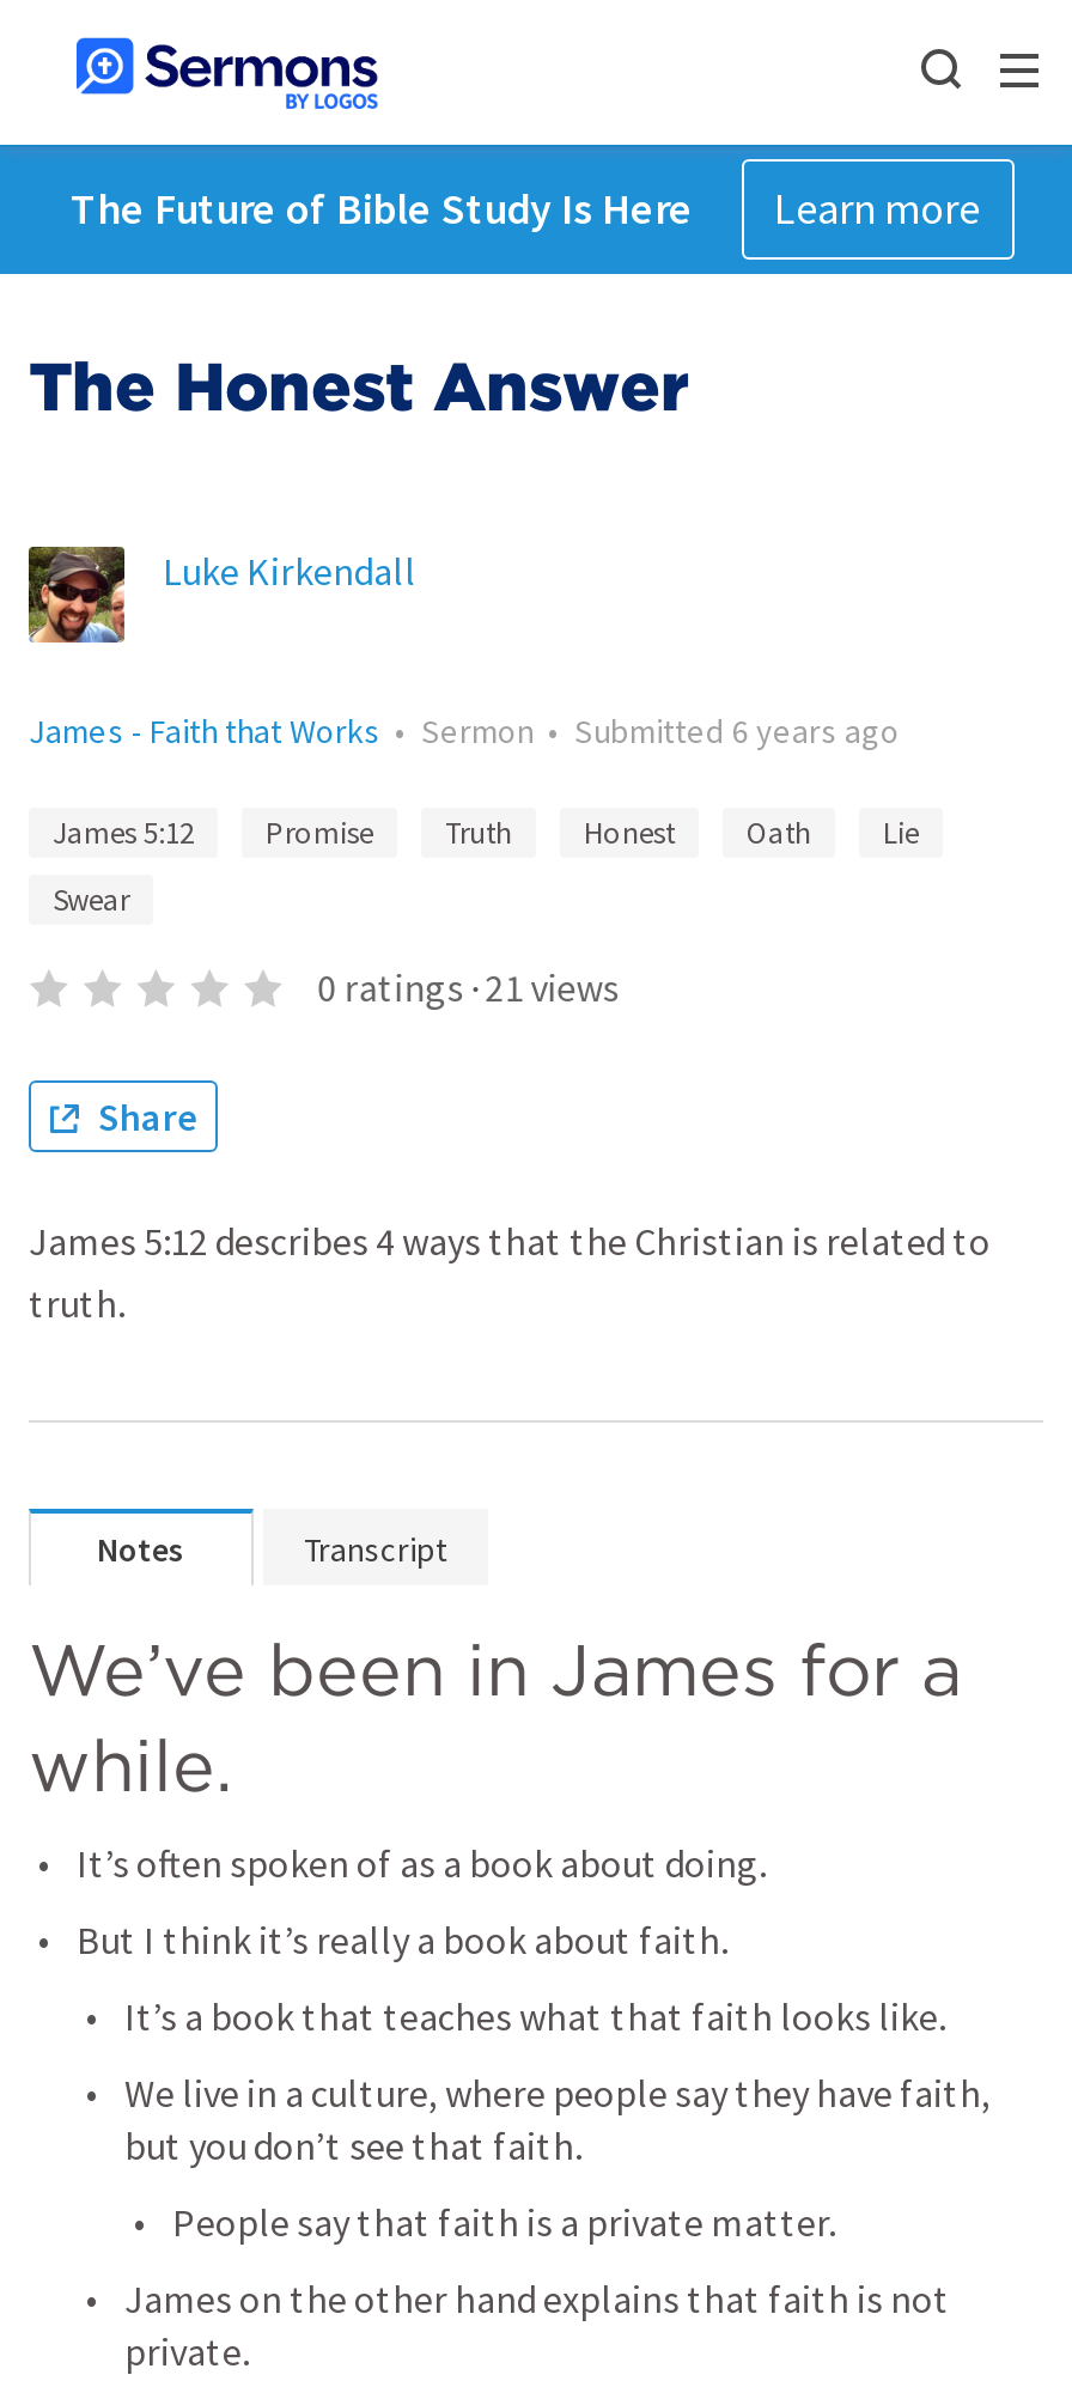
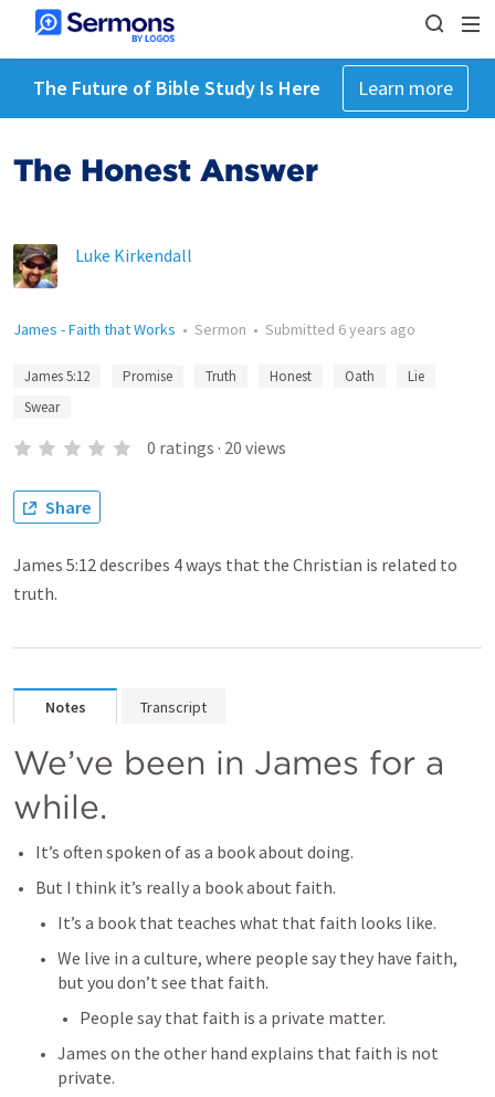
[318,963,619,1011] 0 ratings · 21 views -> [147,436,286,458] 0 ratings · 20 views

